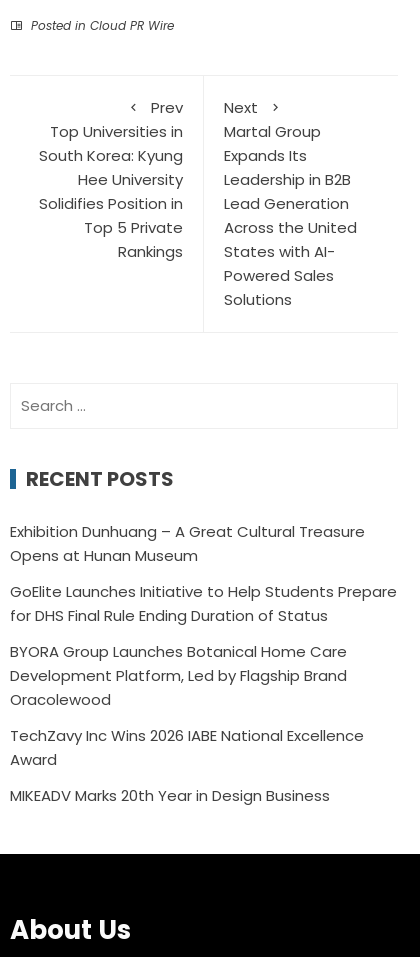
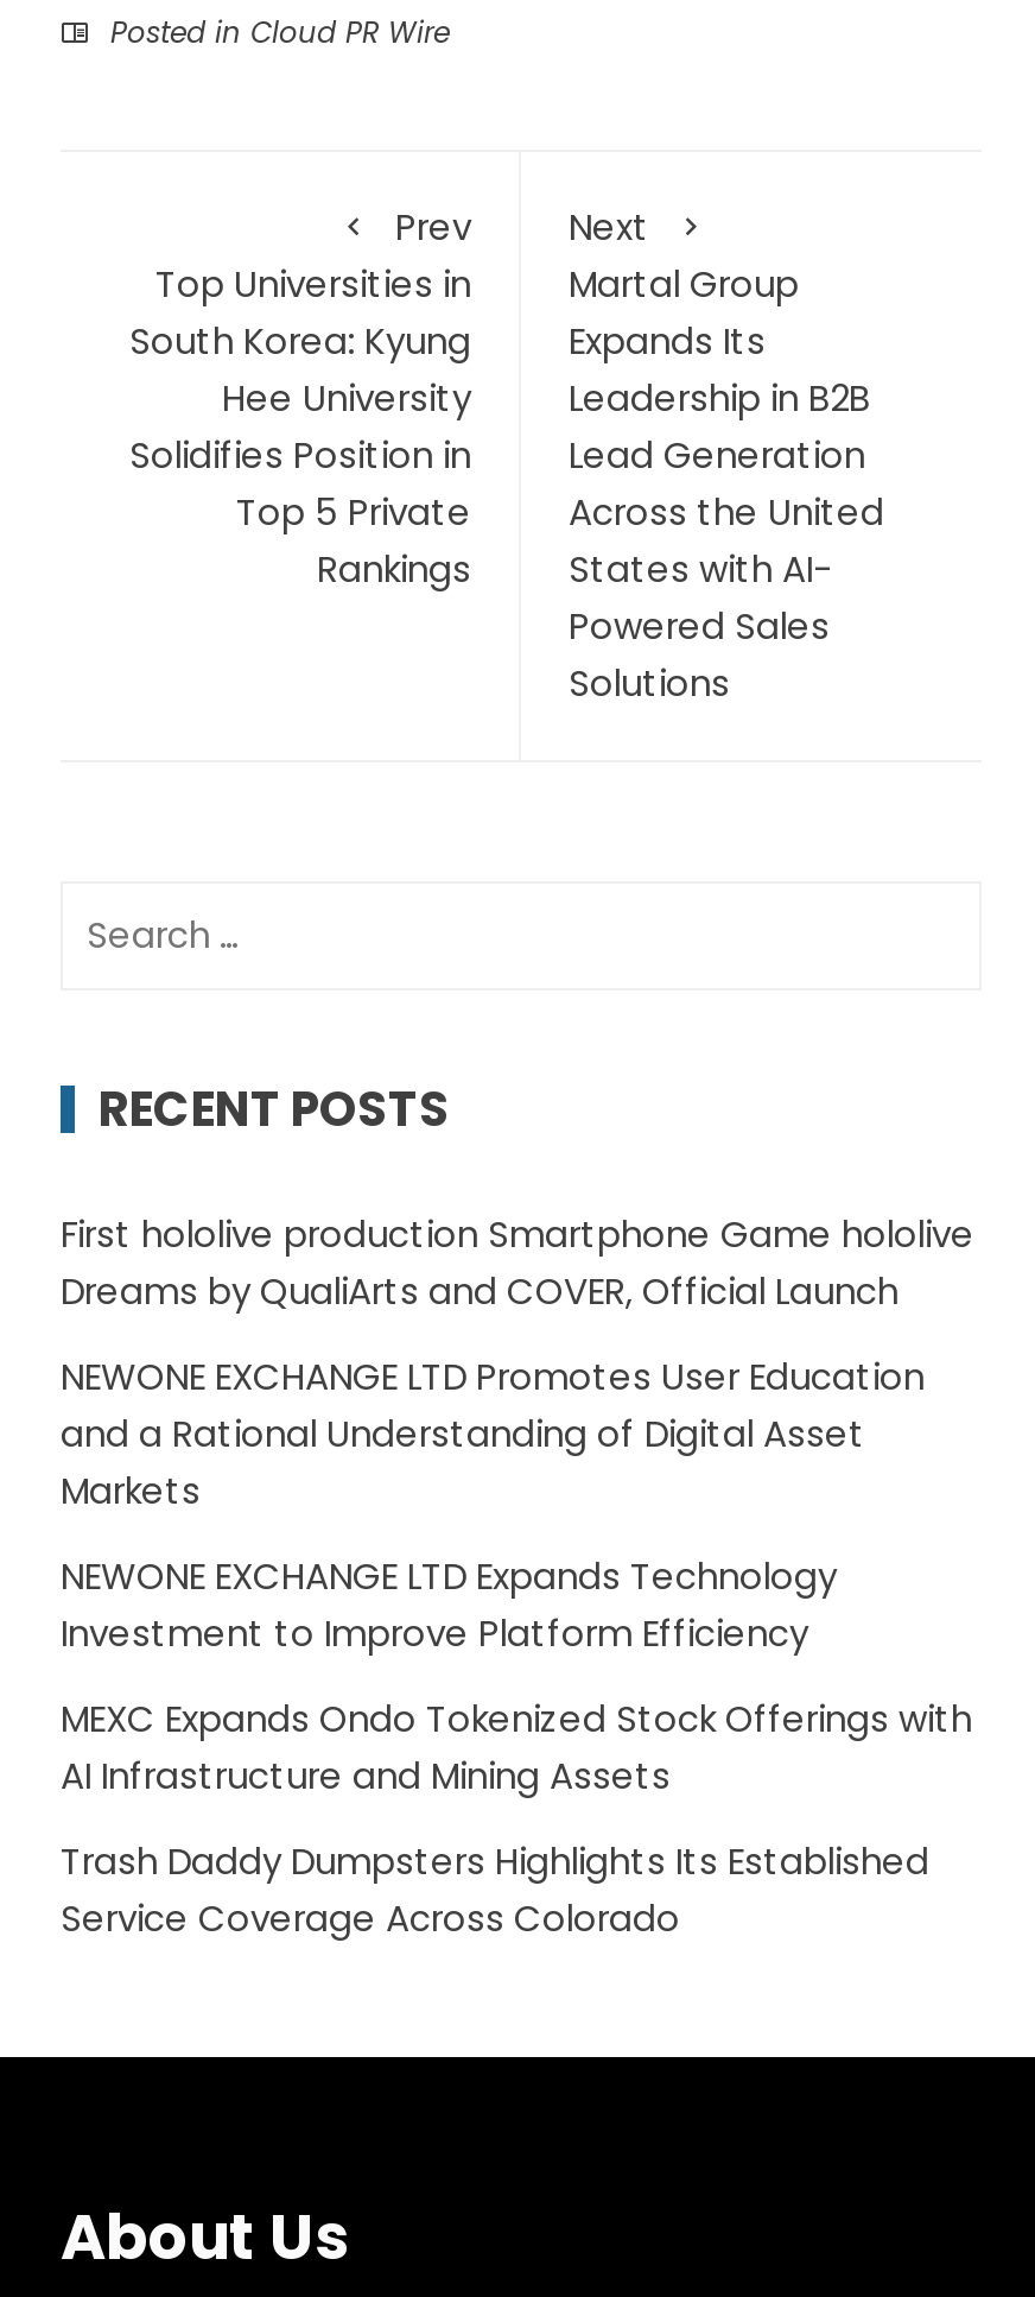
[10,521,365,566] Exhibition Dunhuang – A Great Cultural Treasure | Opens at Hunan Museum -> [61,1210,974,1317] First hololive production Smartphone Game hololive | Dreams by QualiArts and COVER, Official Launch
[10,581,397,626] GoElite Launches Initiative to Help Students Prepare | for DHS Final Rule Ending Duration of Status -> [61,1352,925,1516] NEWONE EXCHANGE LTD Promotes User Education | and a Rational Understanding of Digital Asset | Markets
[10,641,347,710] BYORA Group Launches Botanical Home Care | Development Platform, Led by Flagship Brand | Oracolewood -> [61,1552,837,1659] NEWONE EXCHANGE LTD Expands Technology | Investment to Improve Platform Efficiency
[10,725,364,770] TechZavy Inc Wins 2026 IABE National Excellence | Award -> [61,1694,972,1801] MEXC Expands Ondo Tokenized Stock Offerings with | AI Infrastructure and Mining Assets
[10,785,330,806] MIKEADV Marks 20th Year in Design Business -> [61,1837,929,1944] Trash Daddy Dumpsters Highlights Its Established | Service Coverage Across Colorado

